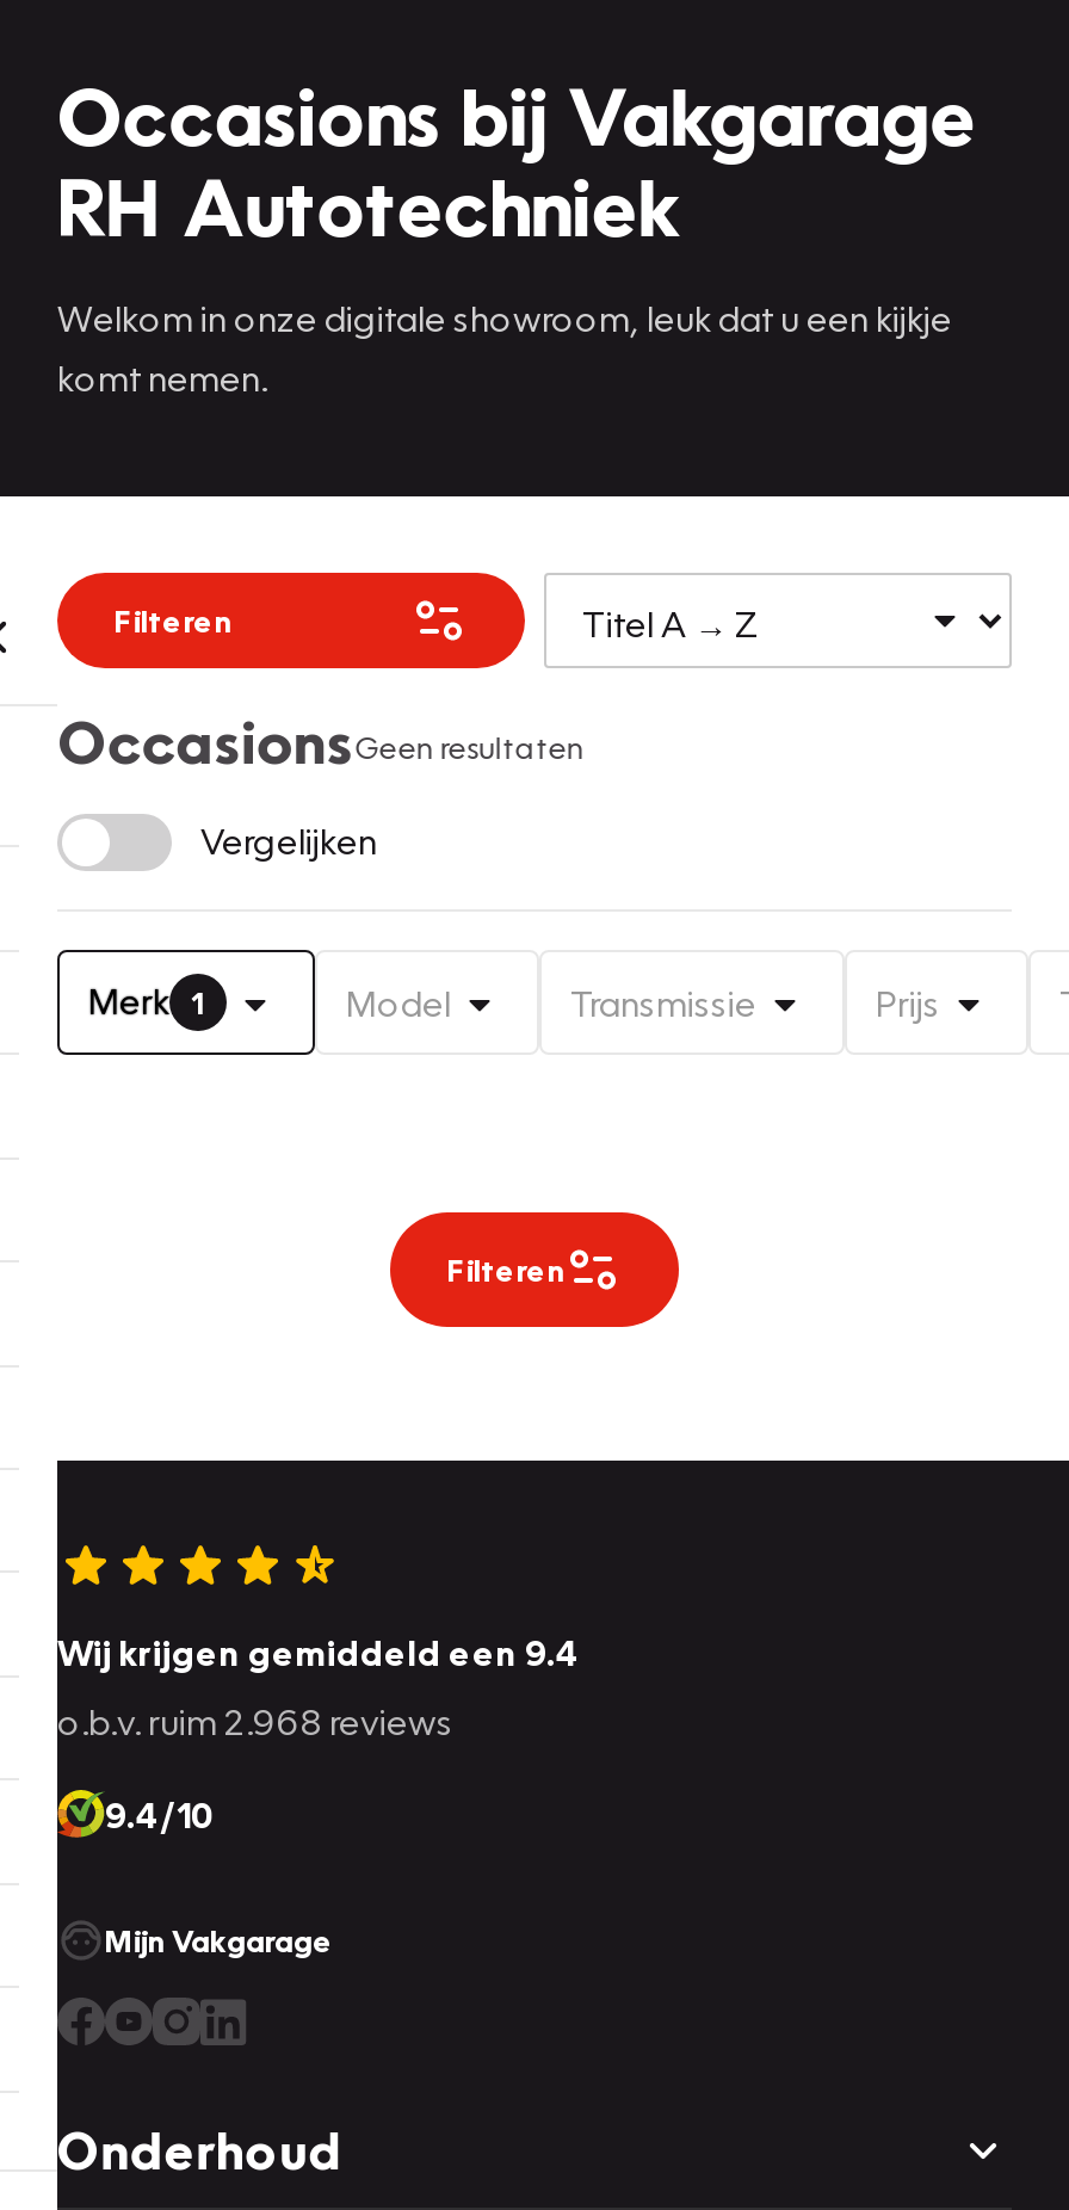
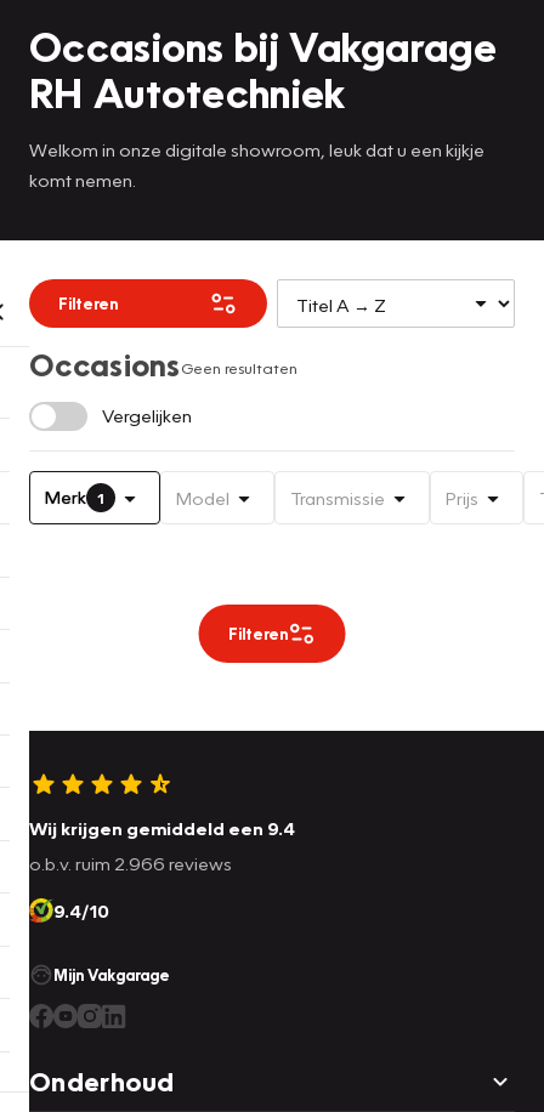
[57,1700,453,1742] o.b.v. ruim 2.968 reviews -> [29,852,232,874] o.b.v. ruim 2.966 reviews

